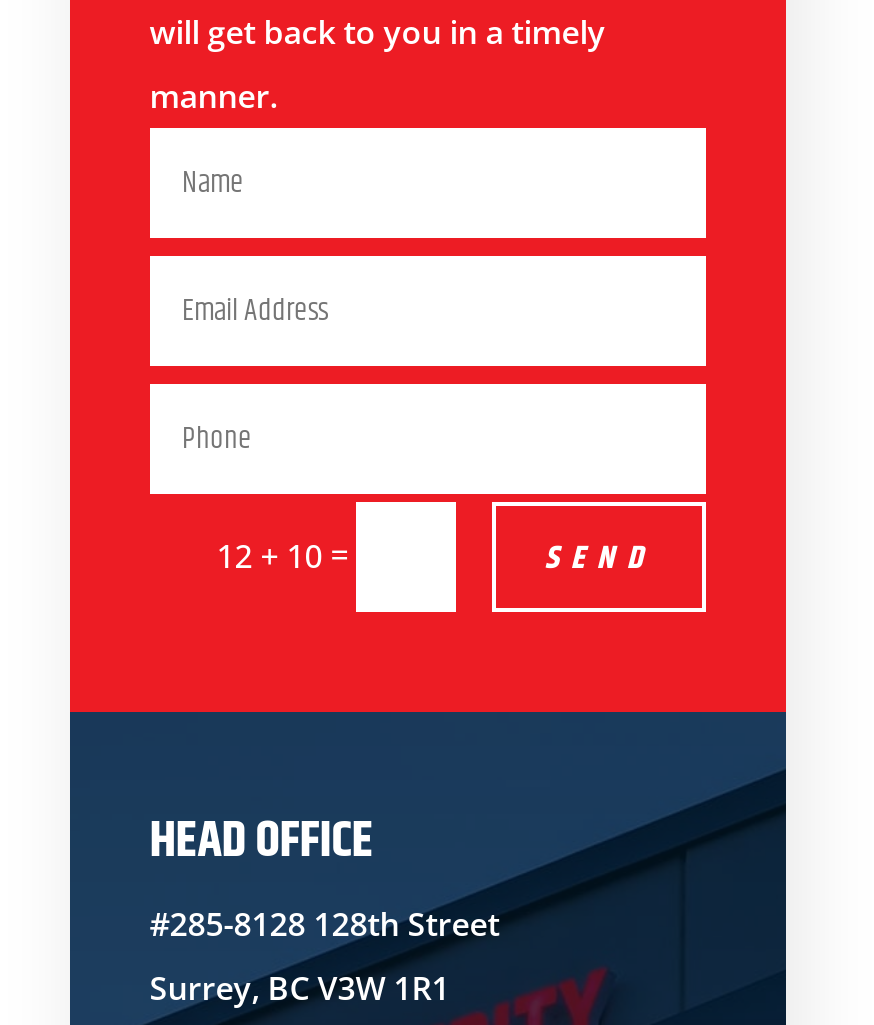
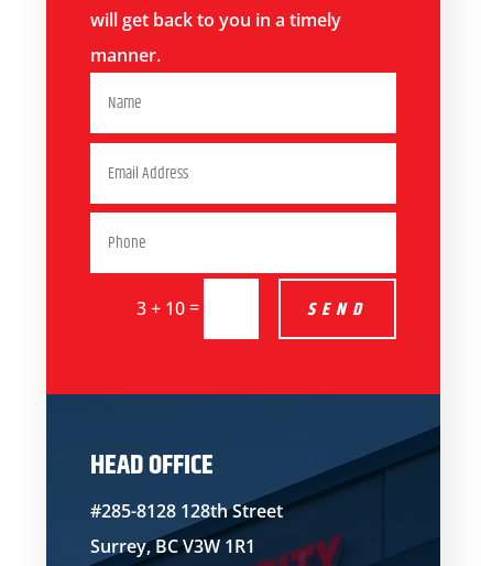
[216,532,356,579] 12 + 10 = -> [137,295,204,320] 3 + 10 =

